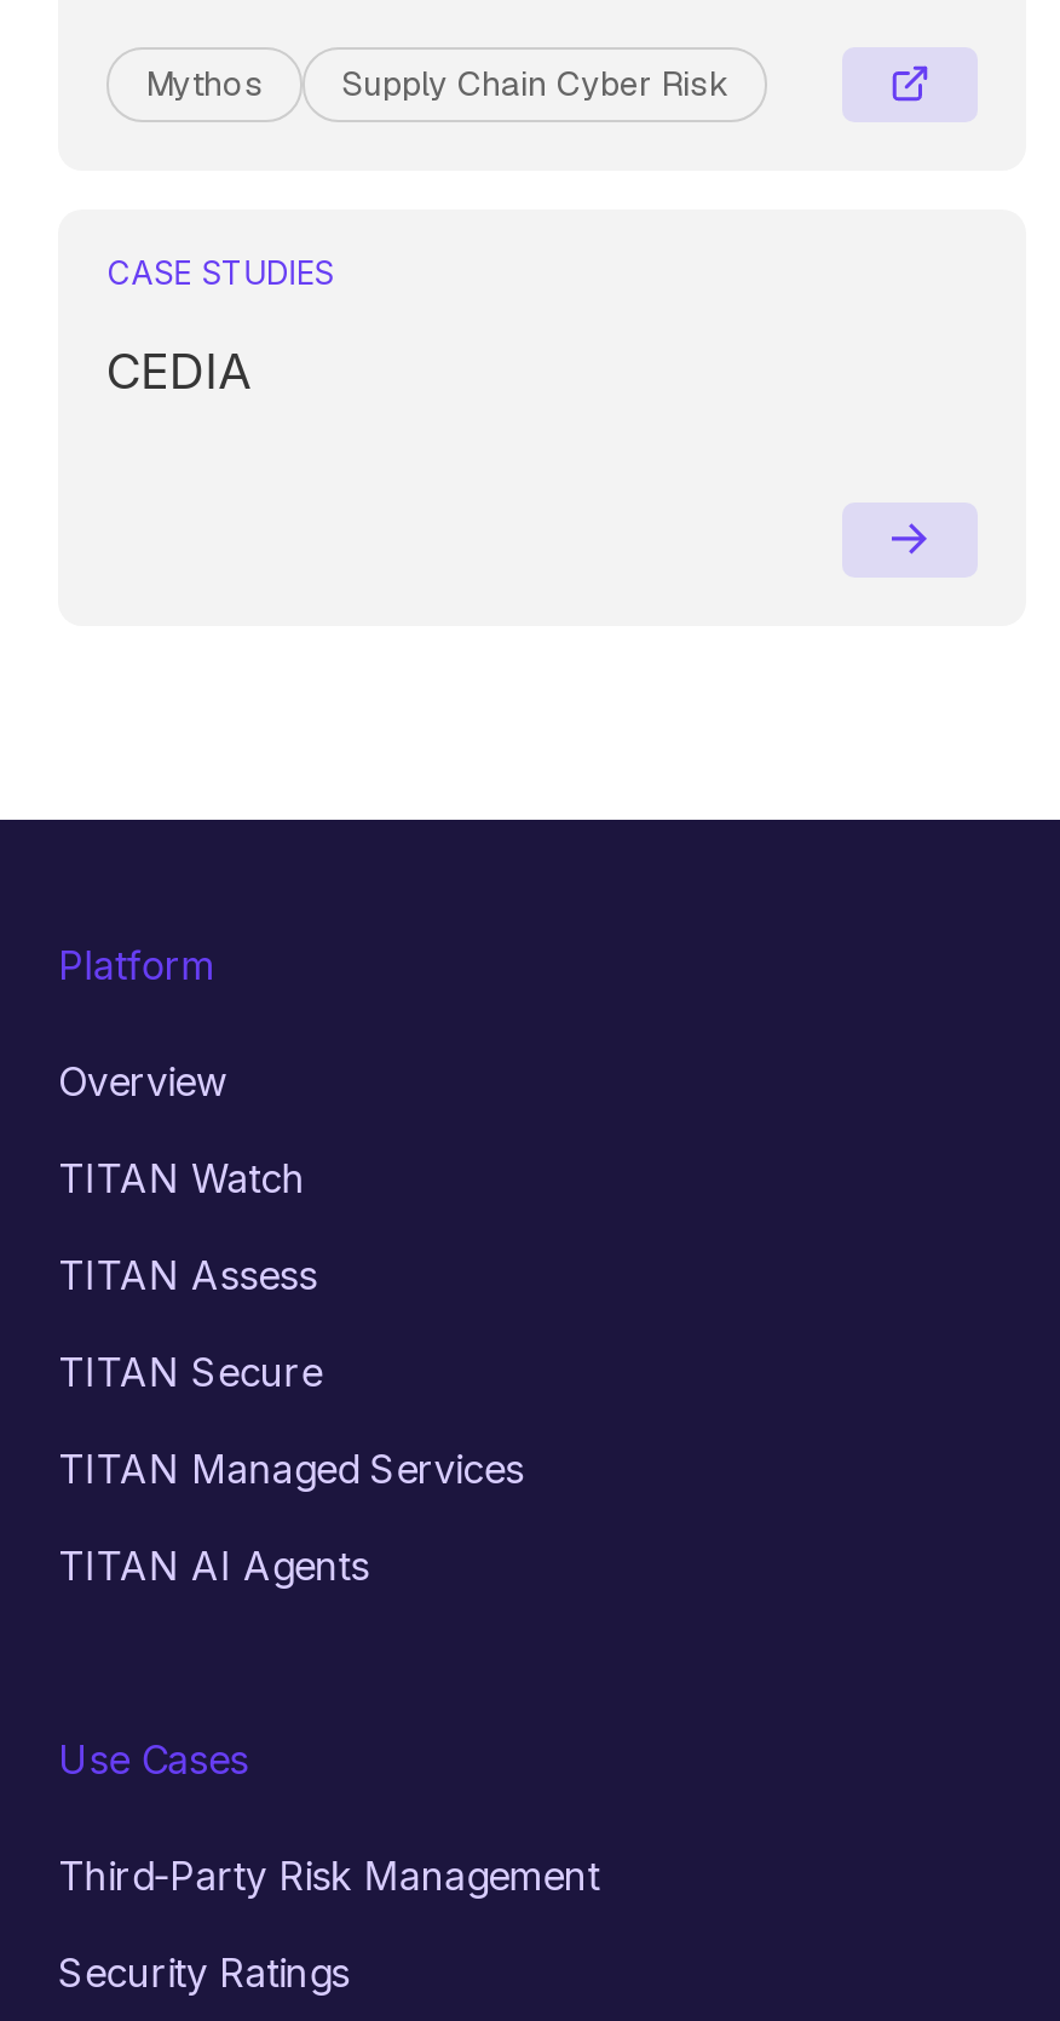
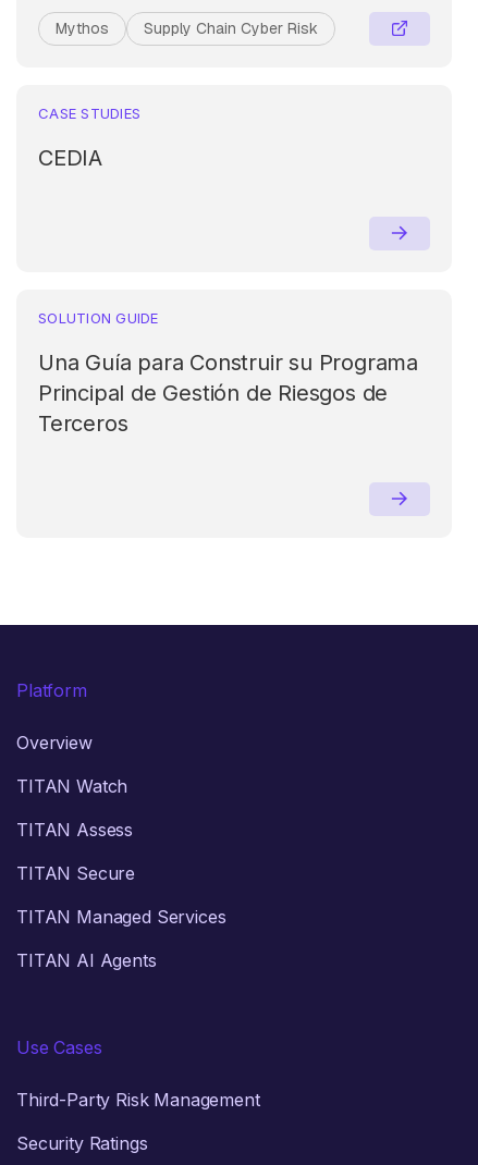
none -> [38,309,418,436] SOLUTION GUIDE | Una Guía para Construir su Programa | Principal de Gestión de Riesgos de | Terceros

